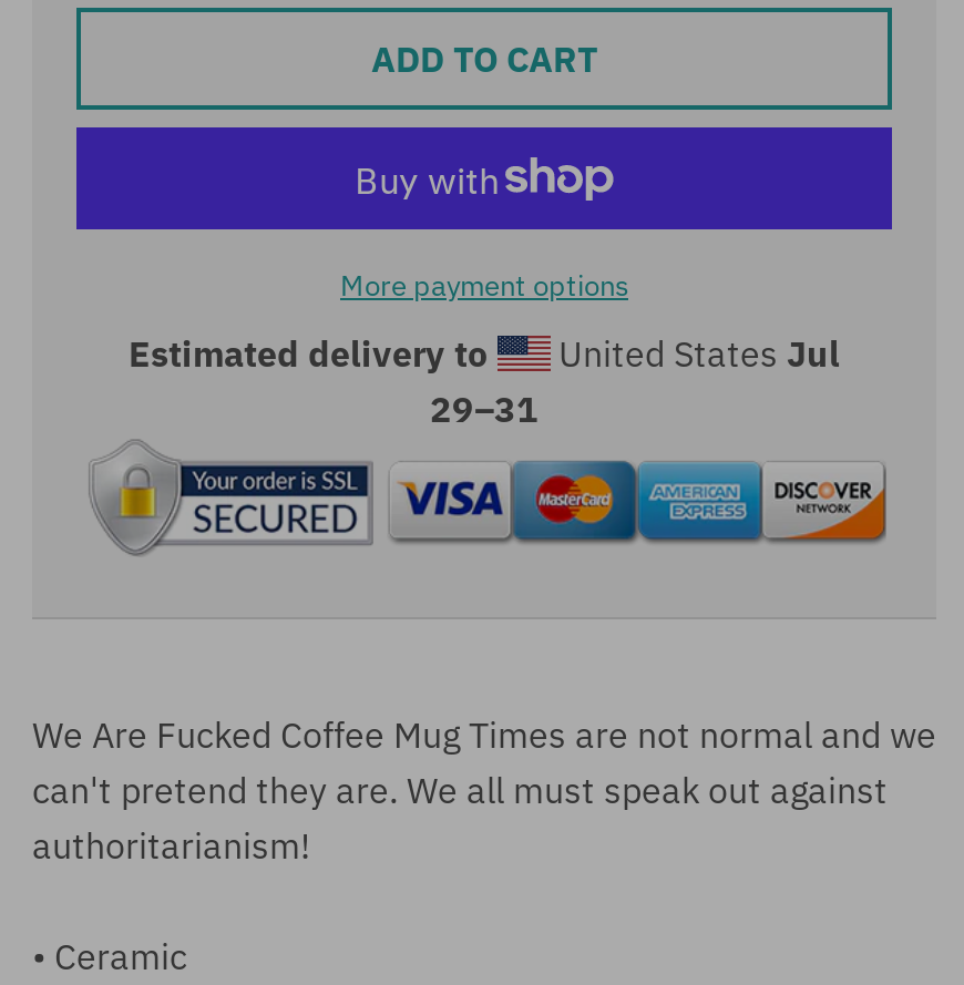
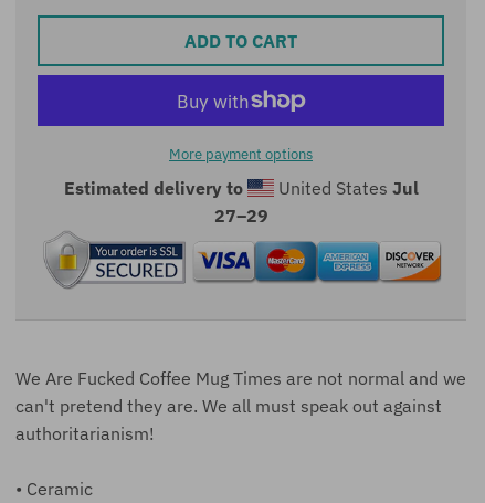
[430,387,539,431] 29–31 -> [214,205,268,227] 27–29

